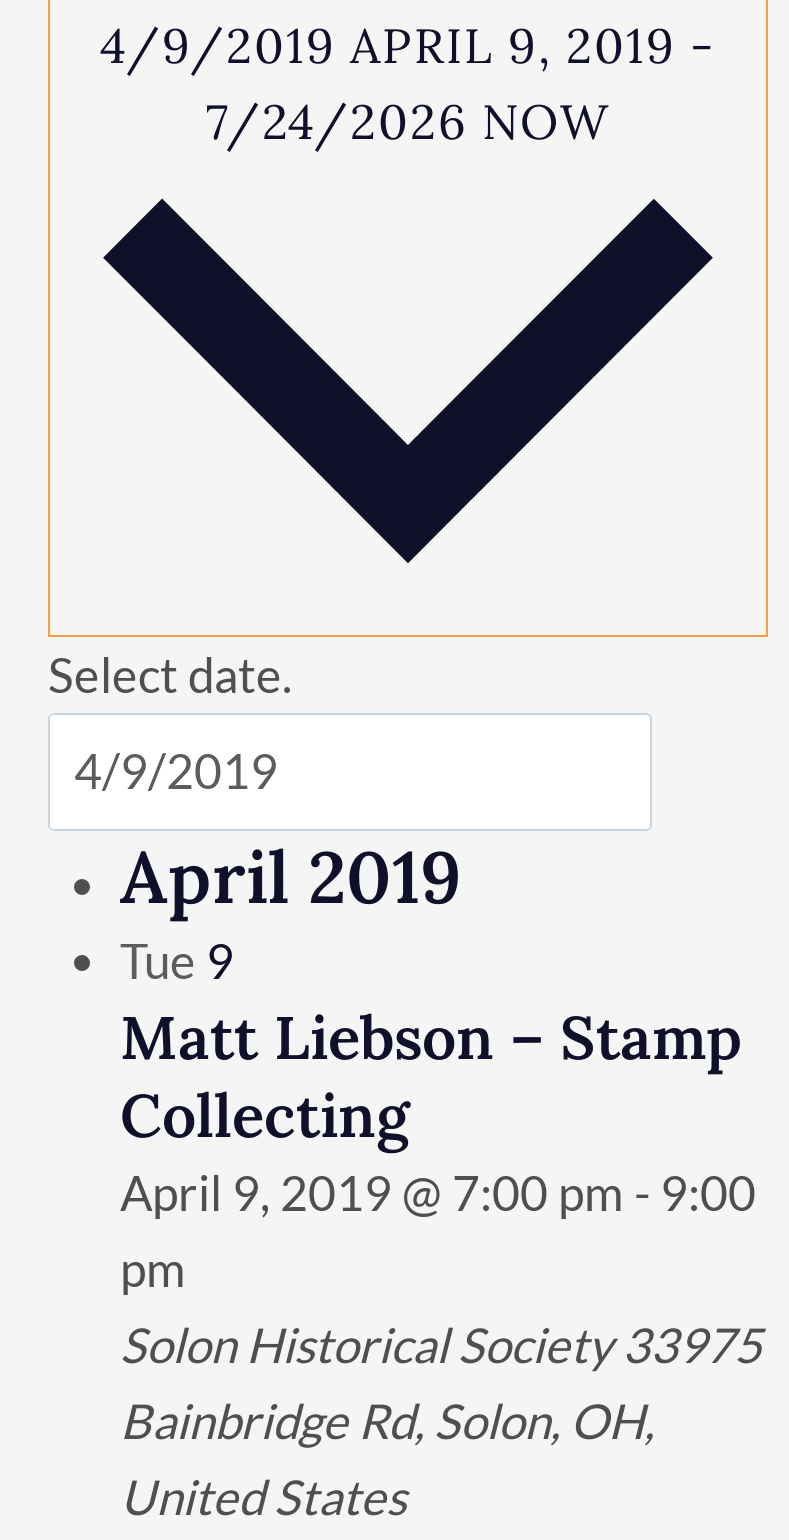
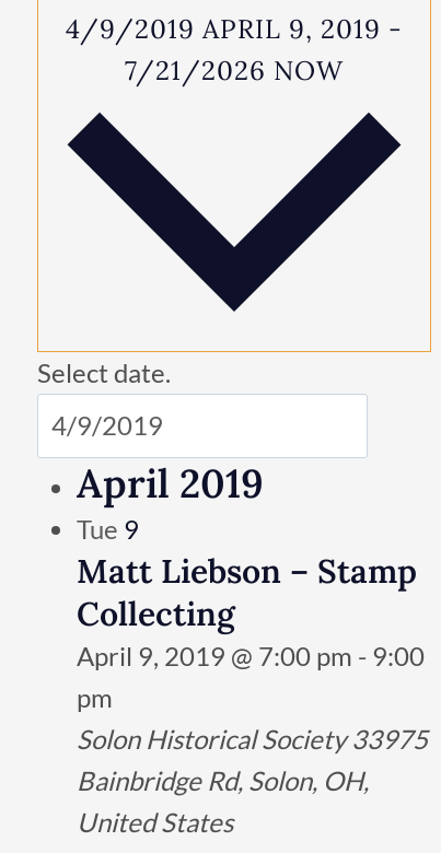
[206,92,610,154] 7/24/2026 NOW -> [125,54,344,88] 7/21/2026 NOW

